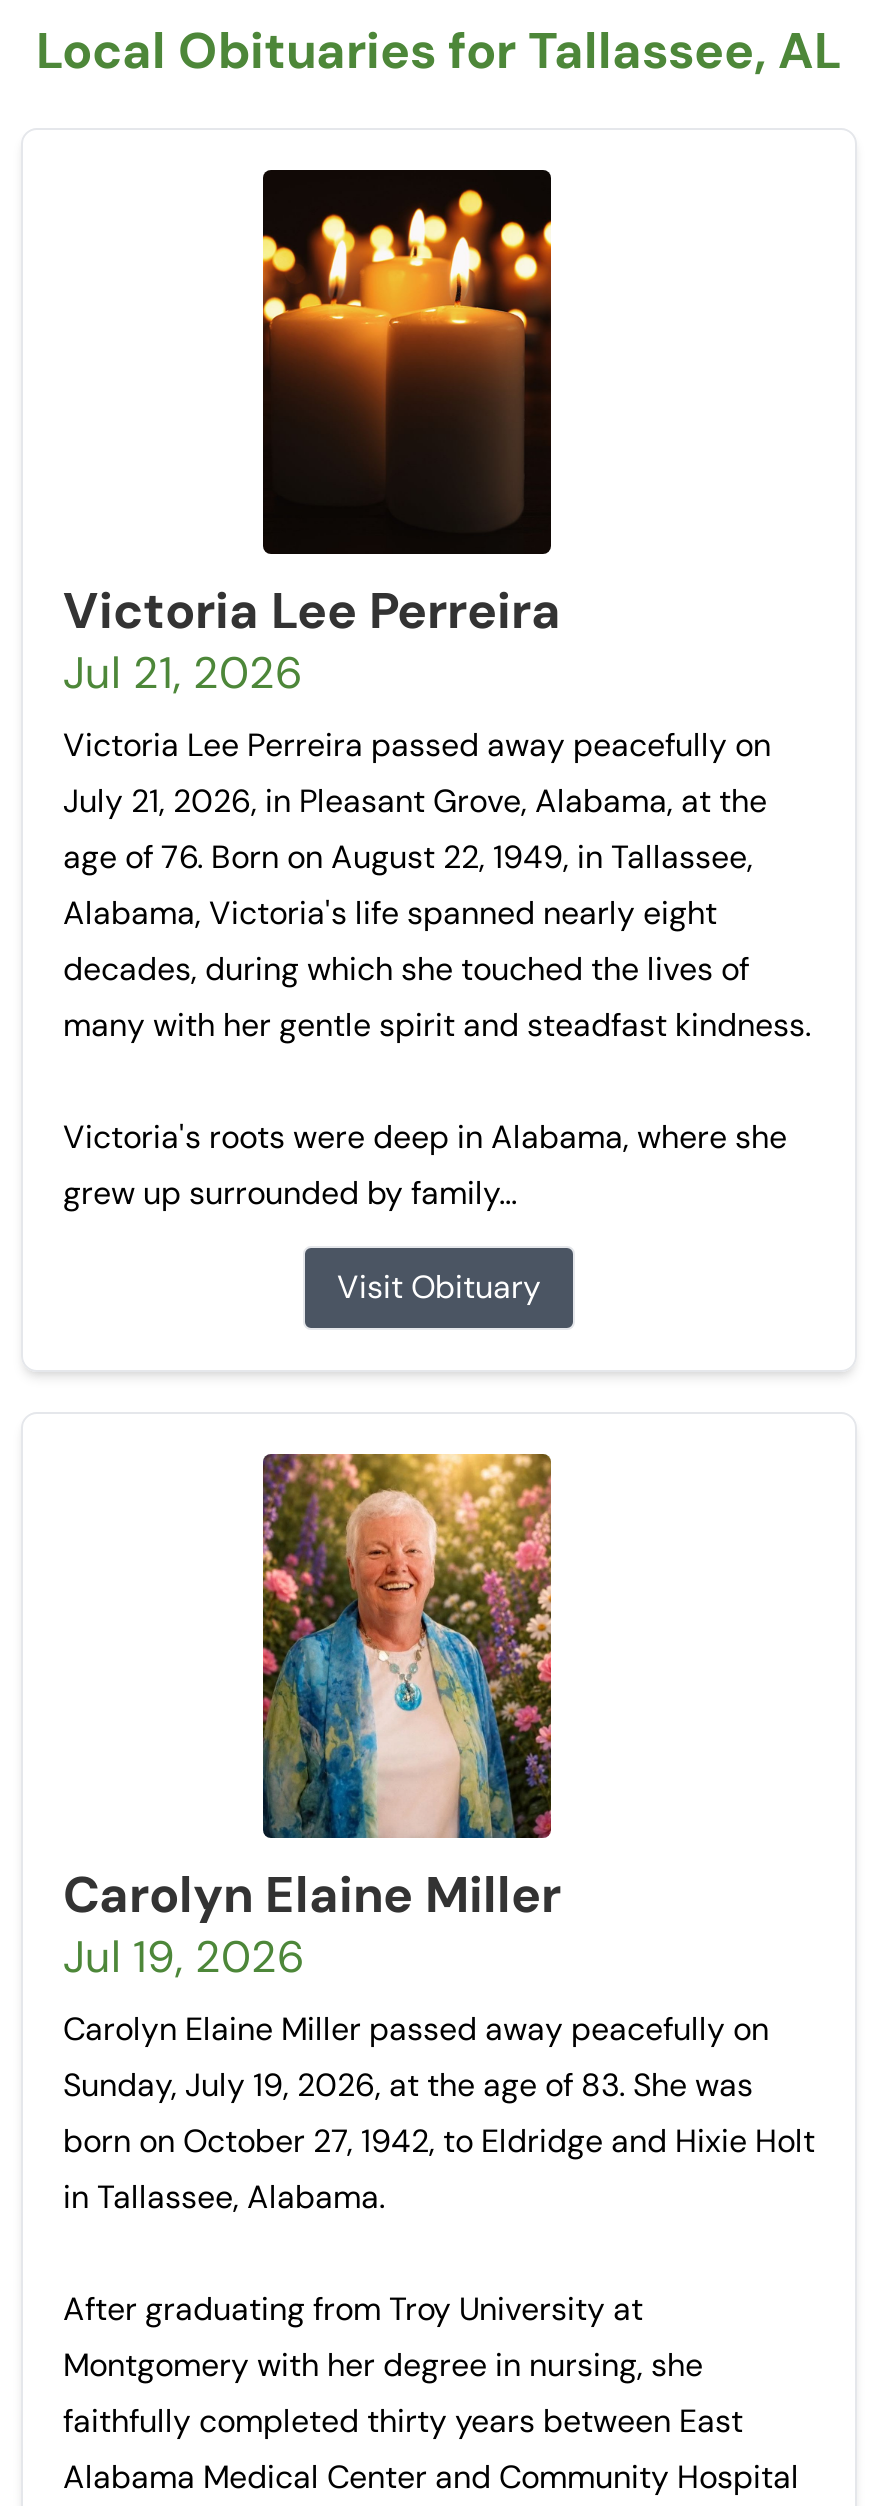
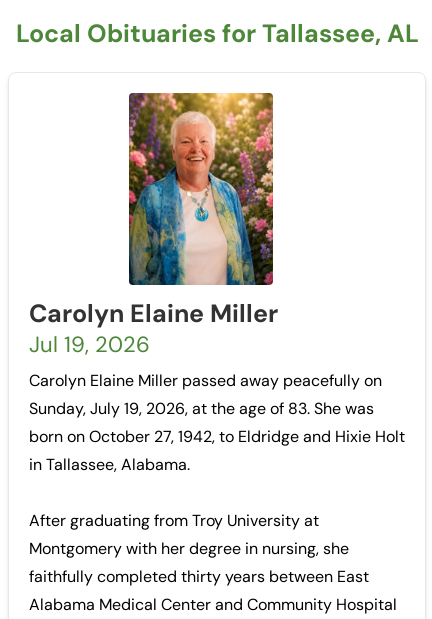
[63,168,811,1308] [image] | Victoria Lee Perreira | Jul 21, 2026 | Victoria Lee Perreira passed away peacefully on | July 21, 2026, in Pleasant Grove, Alabama, at the | age of 76. Born on August 22, 1949, in Tallassee, | Alabama, Victoria's life spanned nearly eight | decades, during which she touched the lives of | many with her gentle spirit and steadfast kindness. | Victoria's roots were deep in Alabama, where she | grew up surrounded by family... | Visit Obituary -> none

